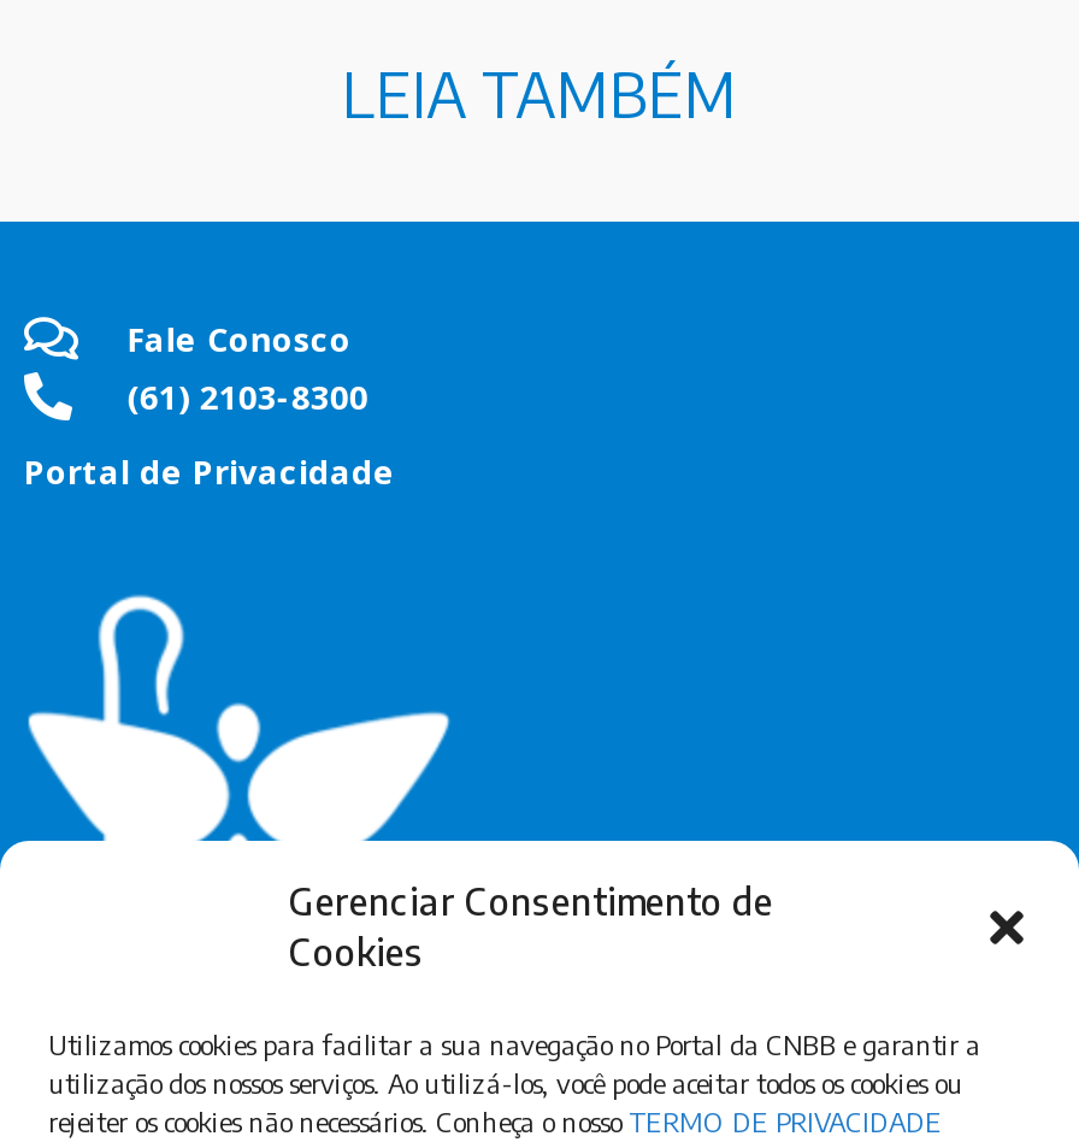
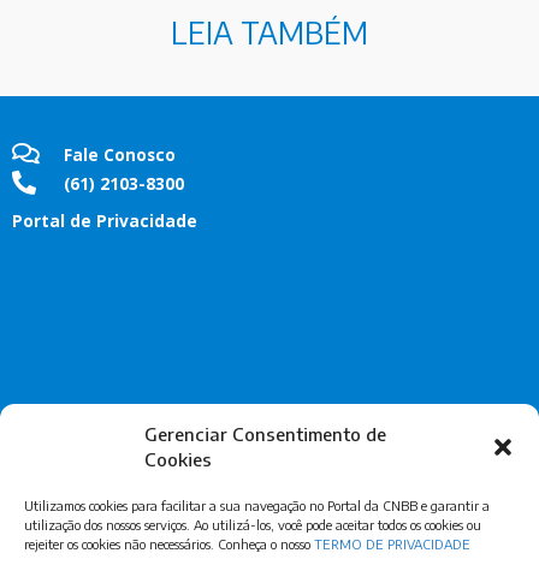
[26,594,450,844] [image] -> none

